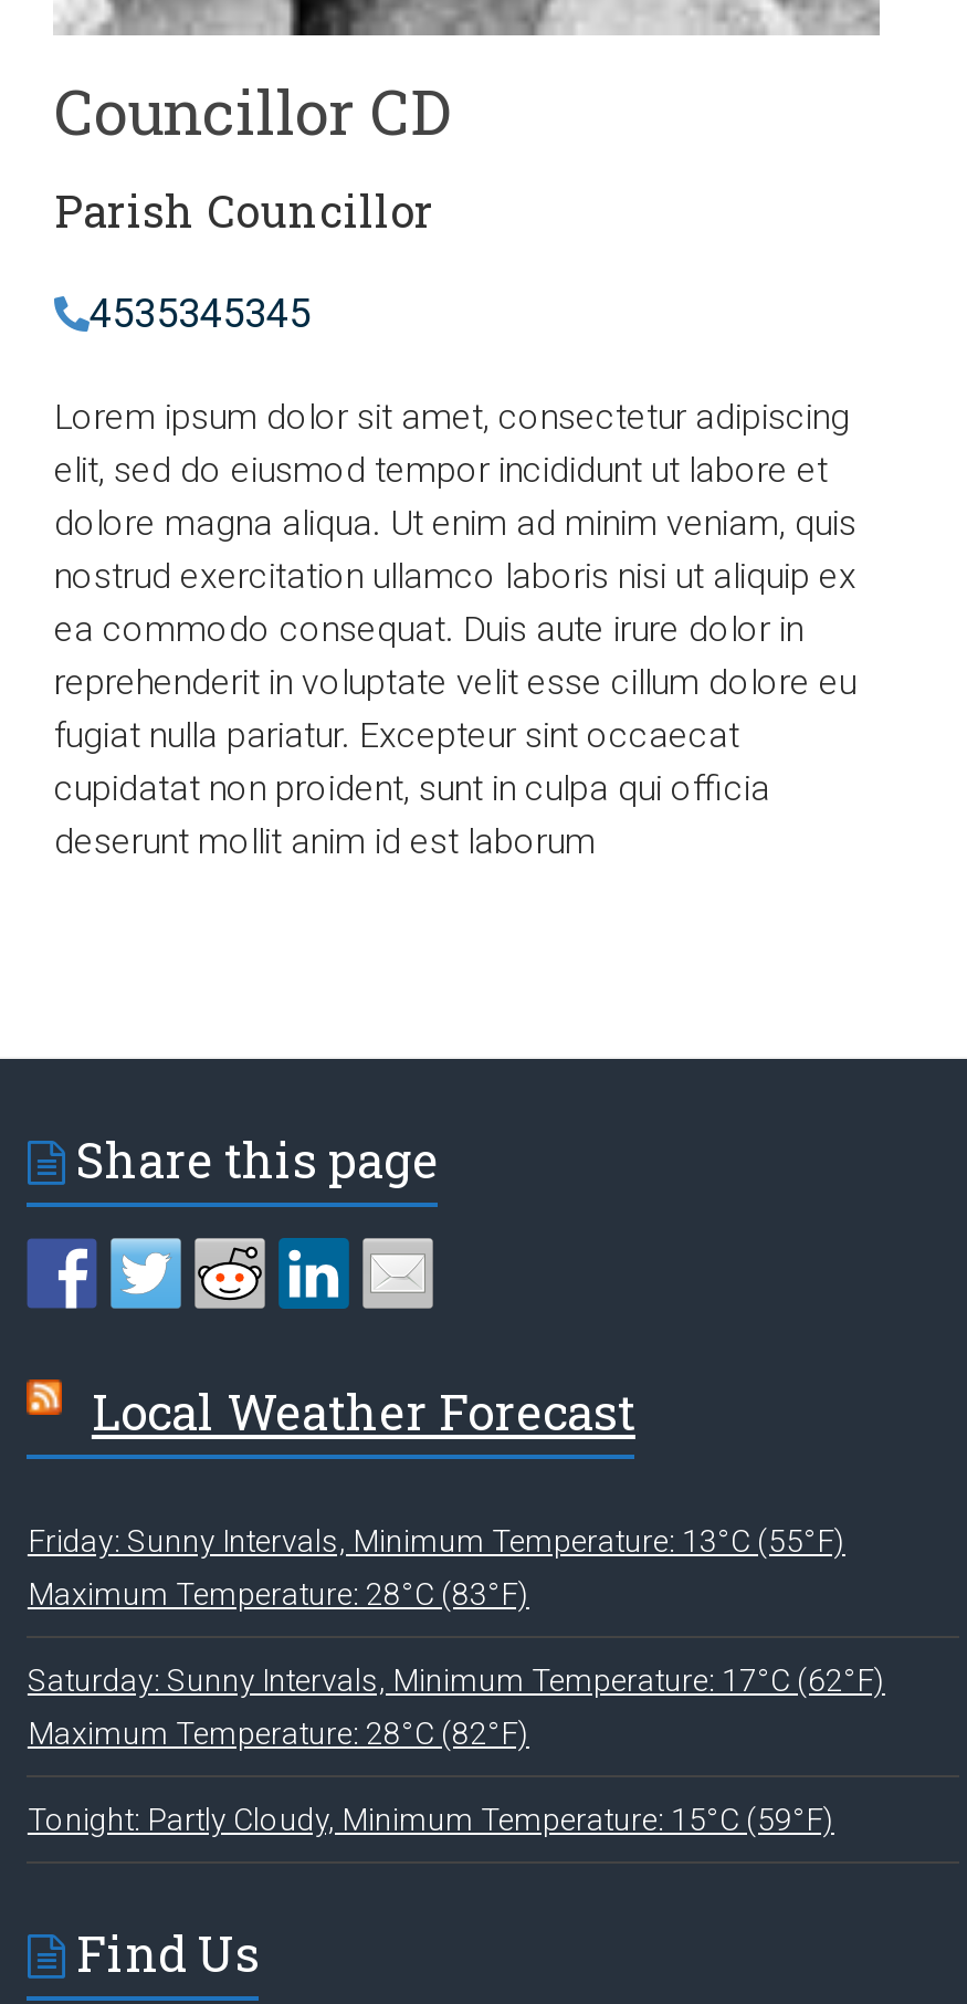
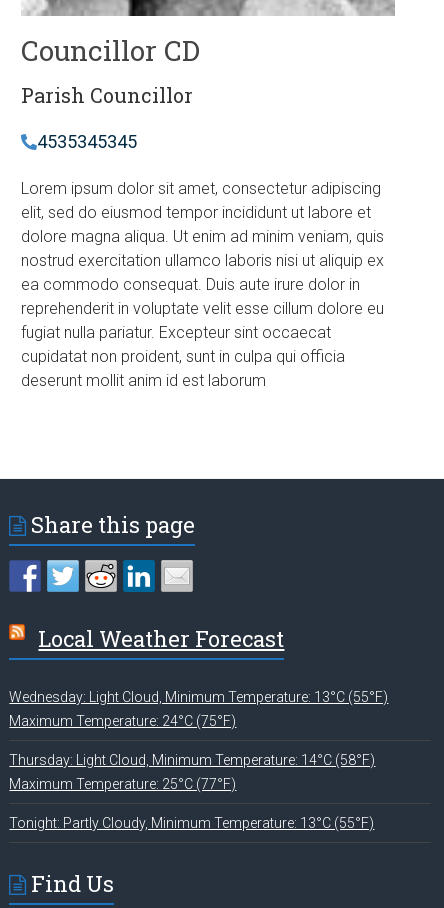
[27,1524,845,1559] Friday: Sunny Intervals, Minimum Temperature: 13°C (55°F) -> [9,689,388,705] Wednesday: Light Cloud, Minimum Temperature: 13°C (55°F)
[27,1577,529,1612] Maximum Temperature: 28°C (83°F) -> [9,713,236,729] Maximum Temperature: 24°C (75°F)
[27,1663,885,1698] Saturday: Sunny Intervals, Minimum Temperature: 17°C (62°F) -> [9,752,375,768] Thursday: Light Cloud, Minimum Temperature: 14°C (58°F)
[27,1716,529,1751] Maximum Temperature: 28°C (82°F) -> [9,776,236,792] Maximum Temperature: 25°C (77°F)
[27,1802,834,1838] Tonight: Partly Cloudy, Minimum Temperature: 15°C (59°F) -> [9,815,374,831] Tonight: Partly Cloudy, Minimum Temperature: 13°C (55°F)

